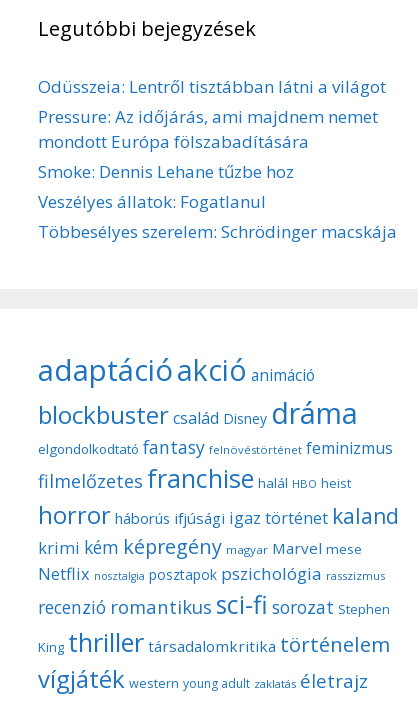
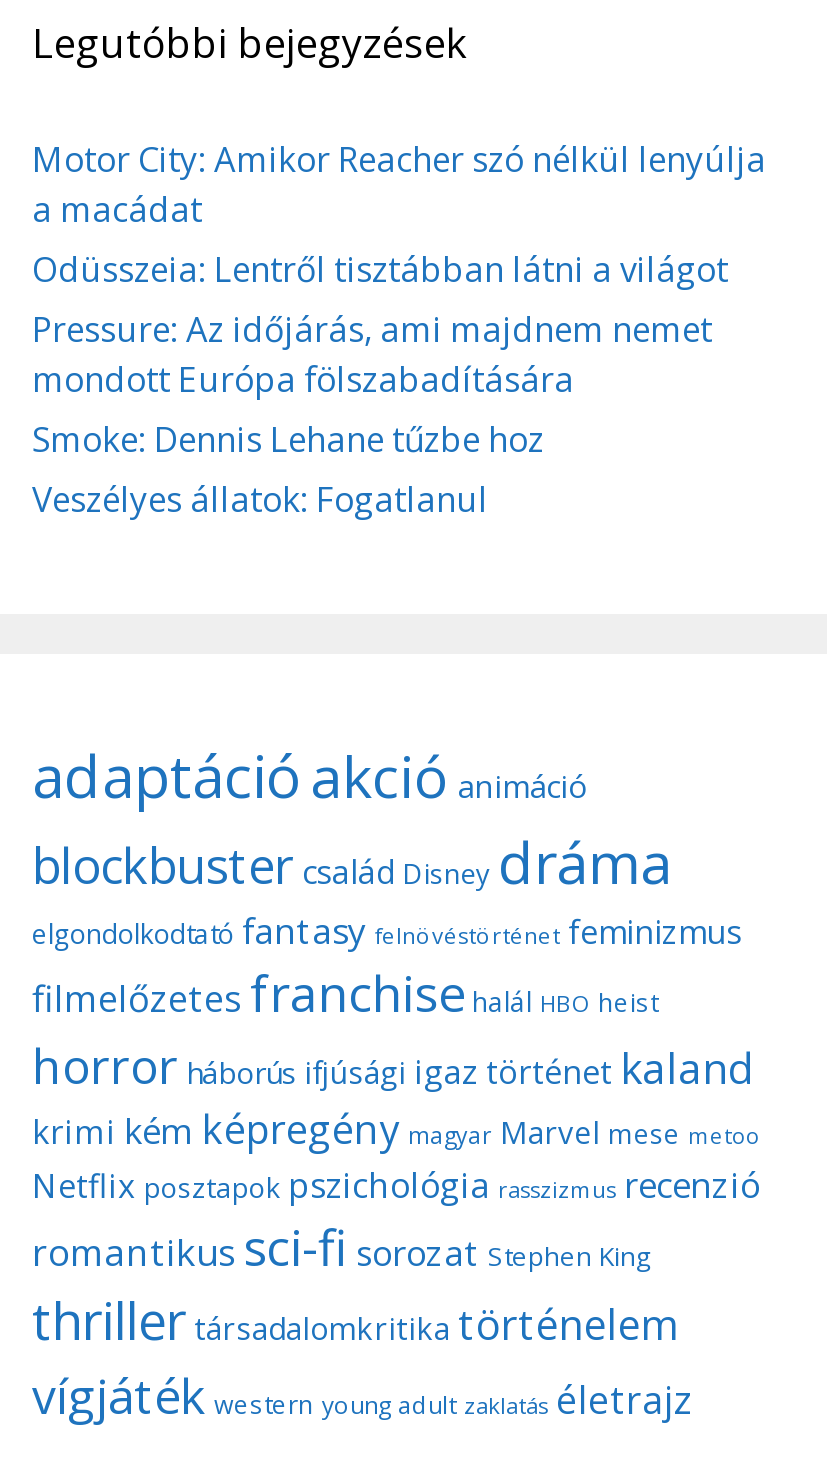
none -> [32,136,766,232] Motor City: Amikor Reacher szó nélkül lenyúlja | a macádat
moved [38,75,386,213] -> [32,246,728,522]: Odüsszeia: Lentről tisztábban látni a világot | Pressure: Az időjárás, ami majdnem nemet | mondott Európa fölszabadítására | Smoke: Dennis Lehane tűzbe hoz | Veszélyes állatok: Fogatlanul
[38,220,397,243] Többesélyes szerelem: Schrödinger macskája -> none
[38,533,390,659] krimi kém képregény magyar Marvel mese | Netflix nosztalgia posztapok pszichológia rasszizmus | recenzió romantikus sci-fi sorozat Stephen | King thriller társadalomkritika történelem -> [32,1102,760,1356] krimi kém képregény magyar Marvel mese metoo | Netflix posztapok pszichológia rasszizmus recenzió | romantikus sci-fi sorozat Stephen King | thriller társadalomkritika történelem

